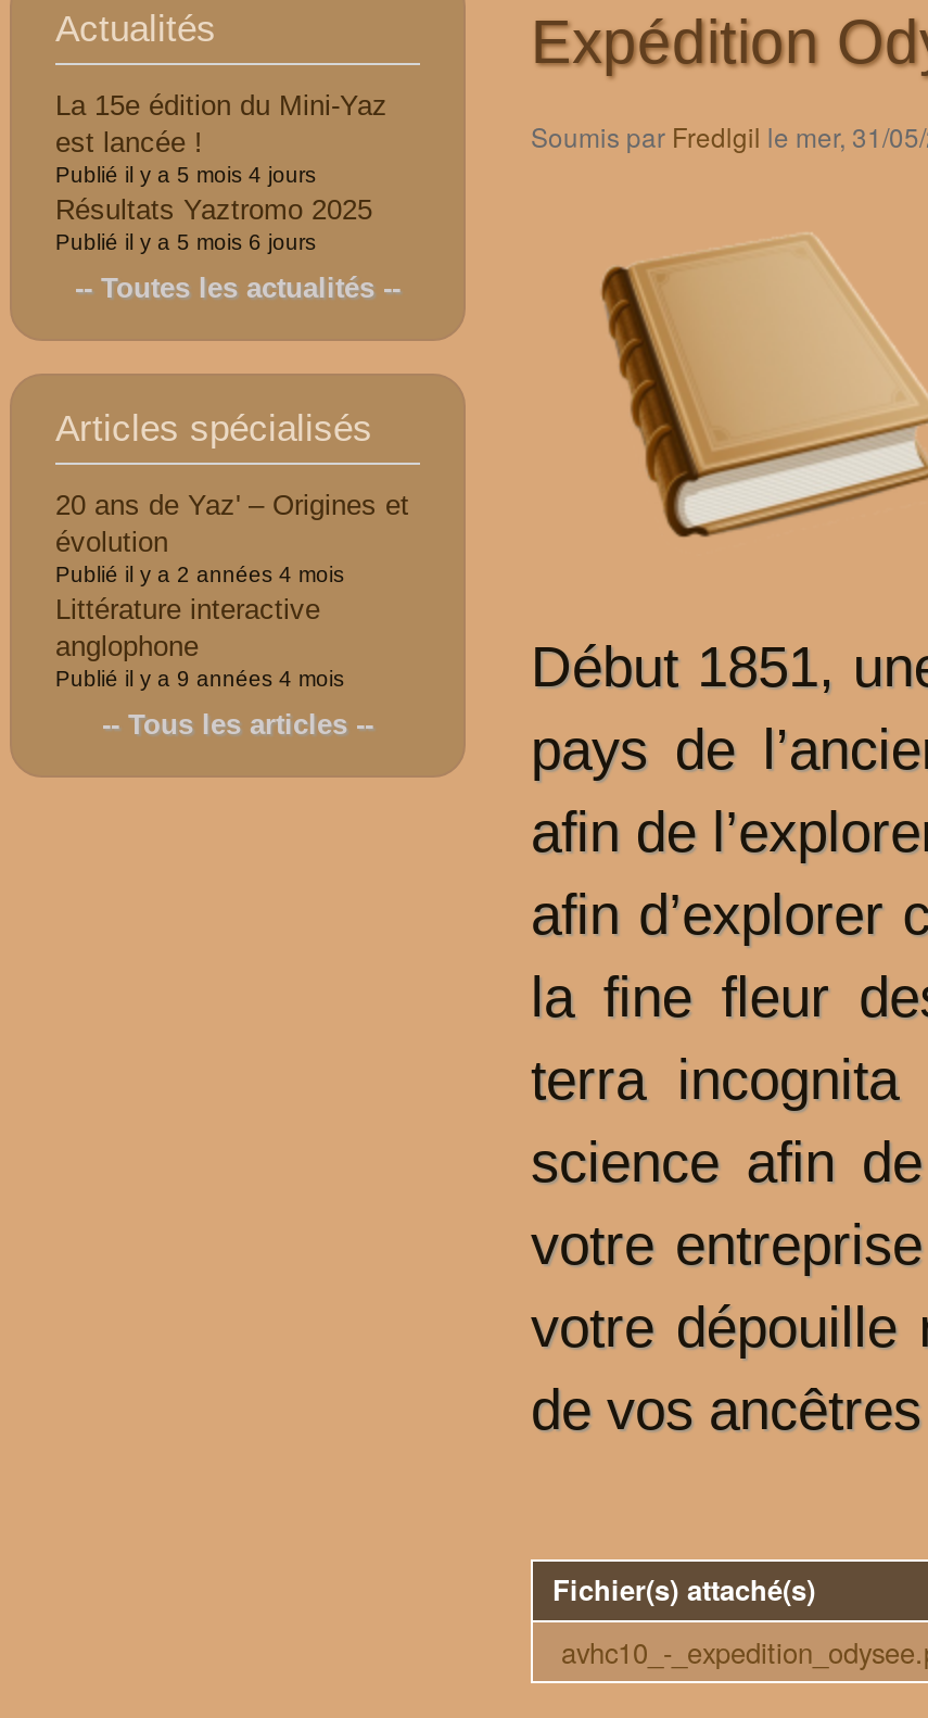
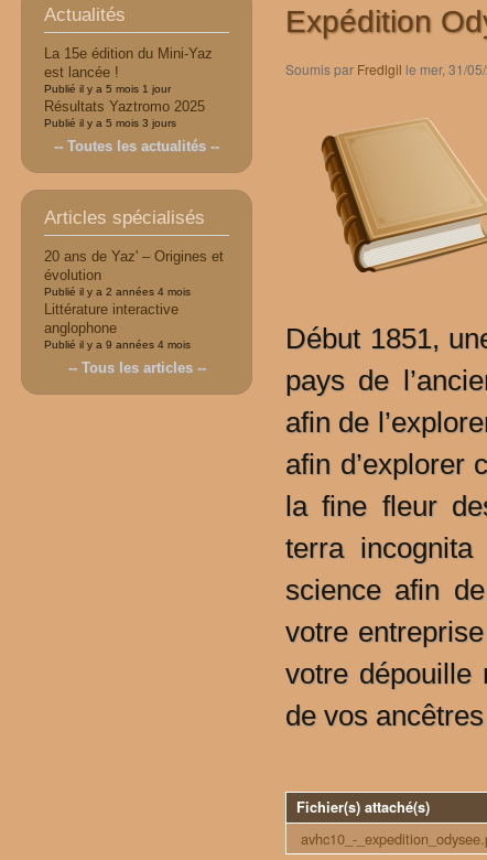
[55,162,316,186] Publié il y a 5 mois 4 jours -> [44,82,171,94] Publié il y a 5 mois 1 jour
[55,229,316,253] Publié il y a 5 mois 6 jours -> [44,116,176,128] Publié il y a 5 mois 3 jours

